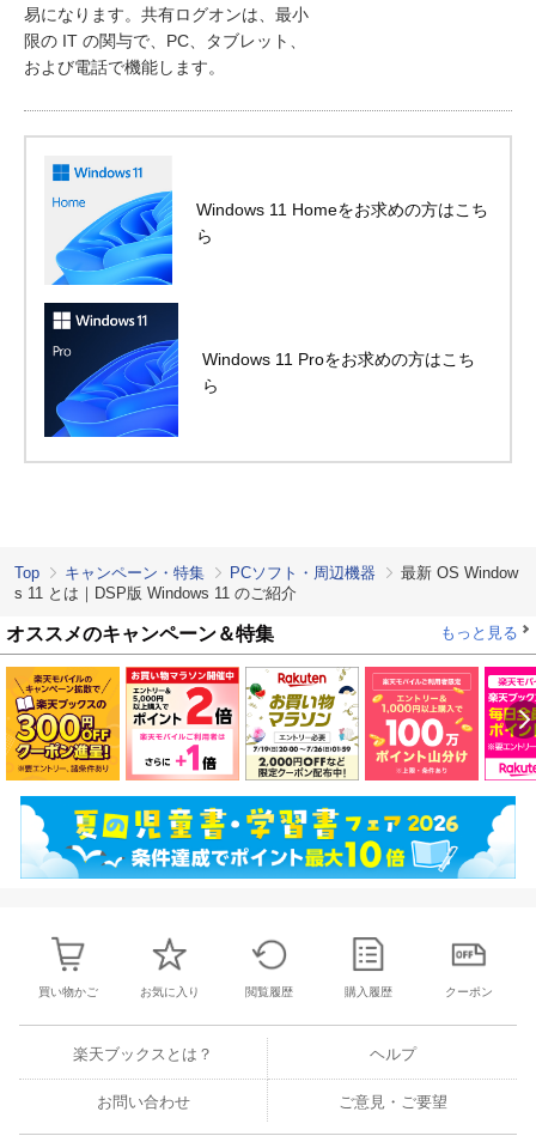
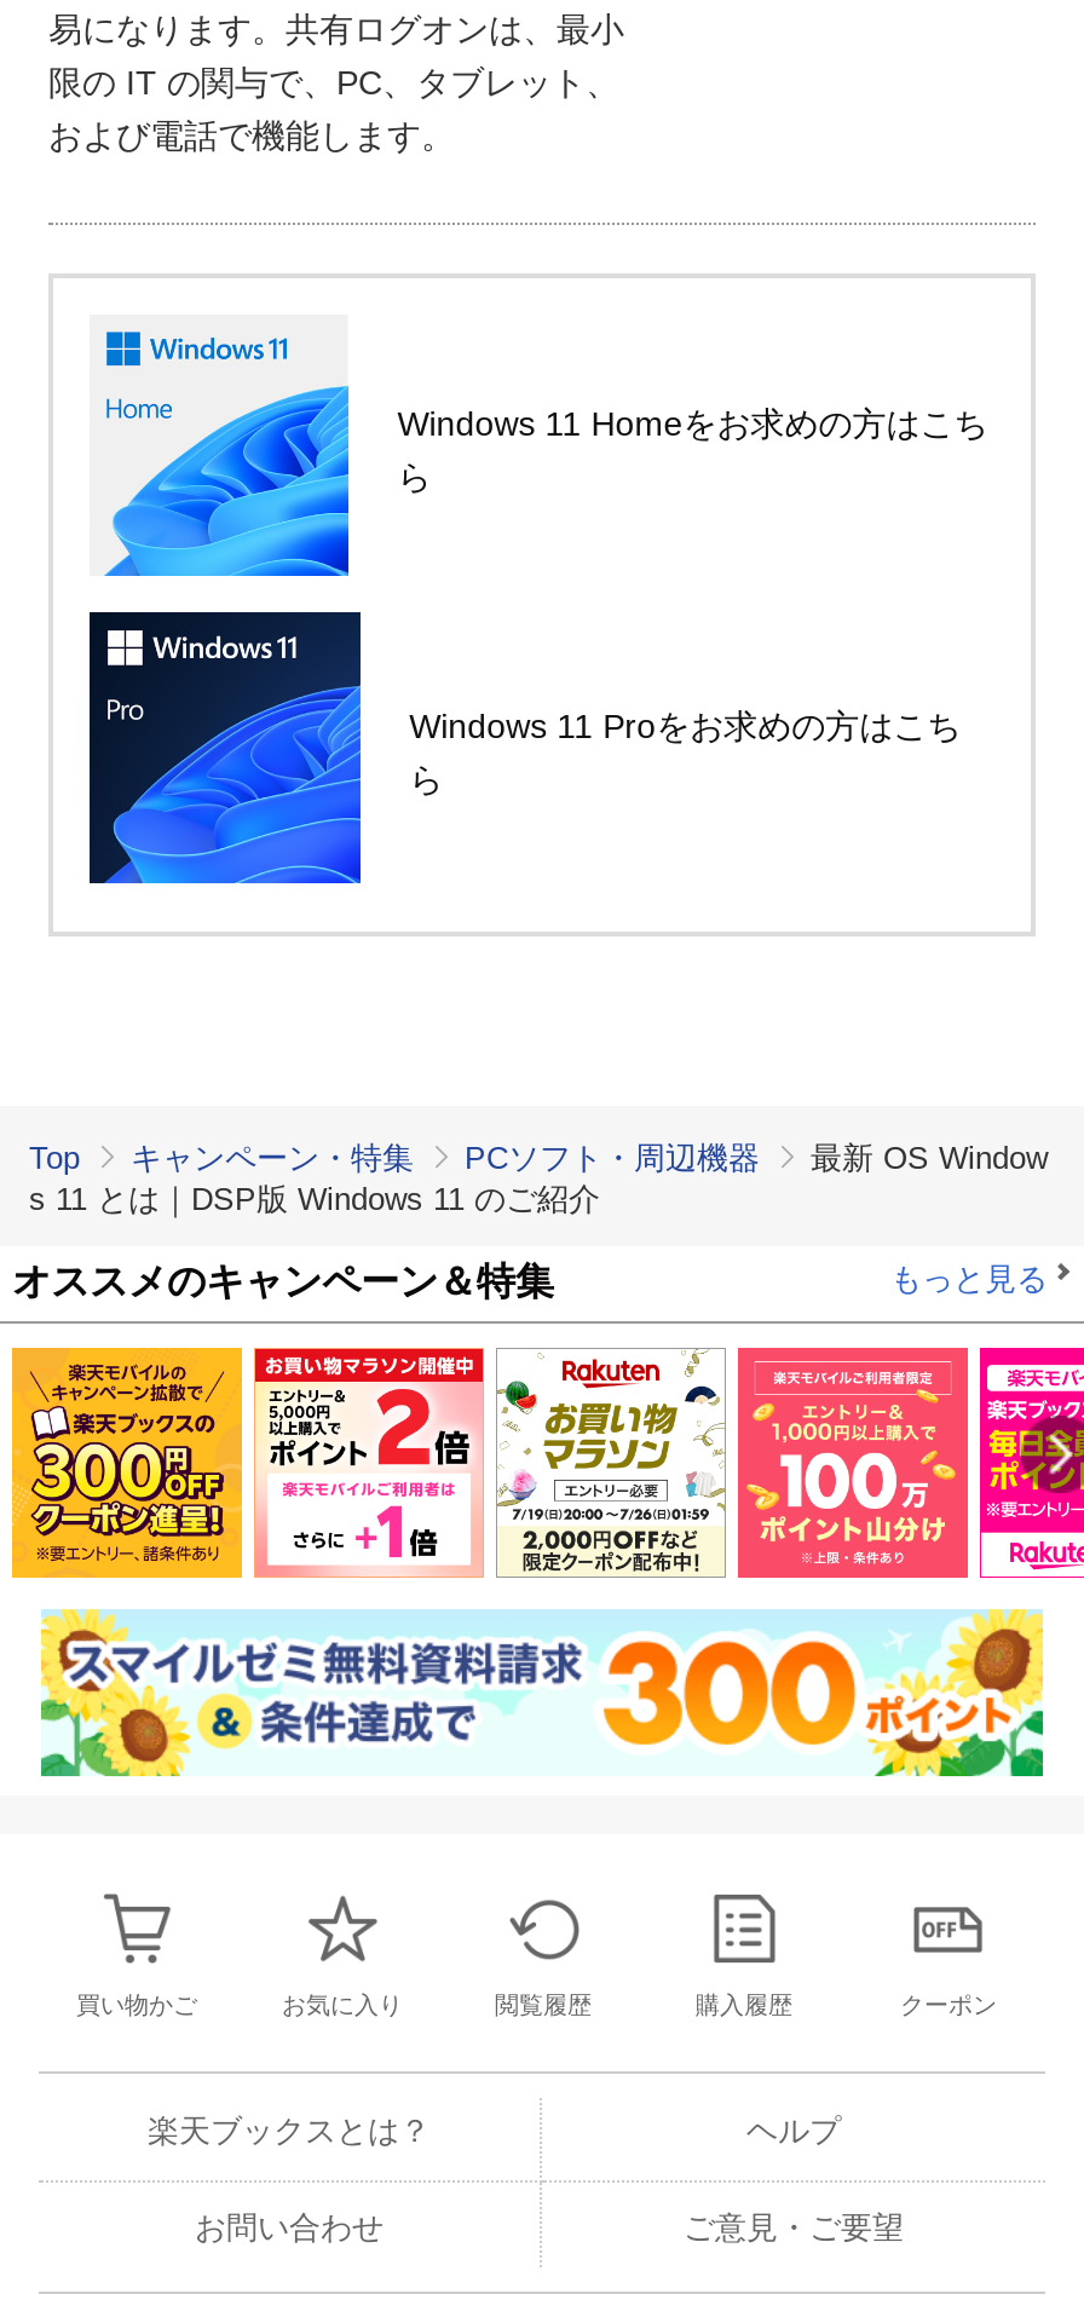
[19,795,517,880] [image] -> [39,1607,1045,1779] [image]

